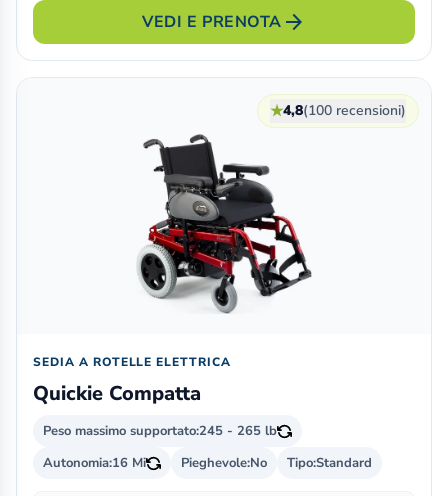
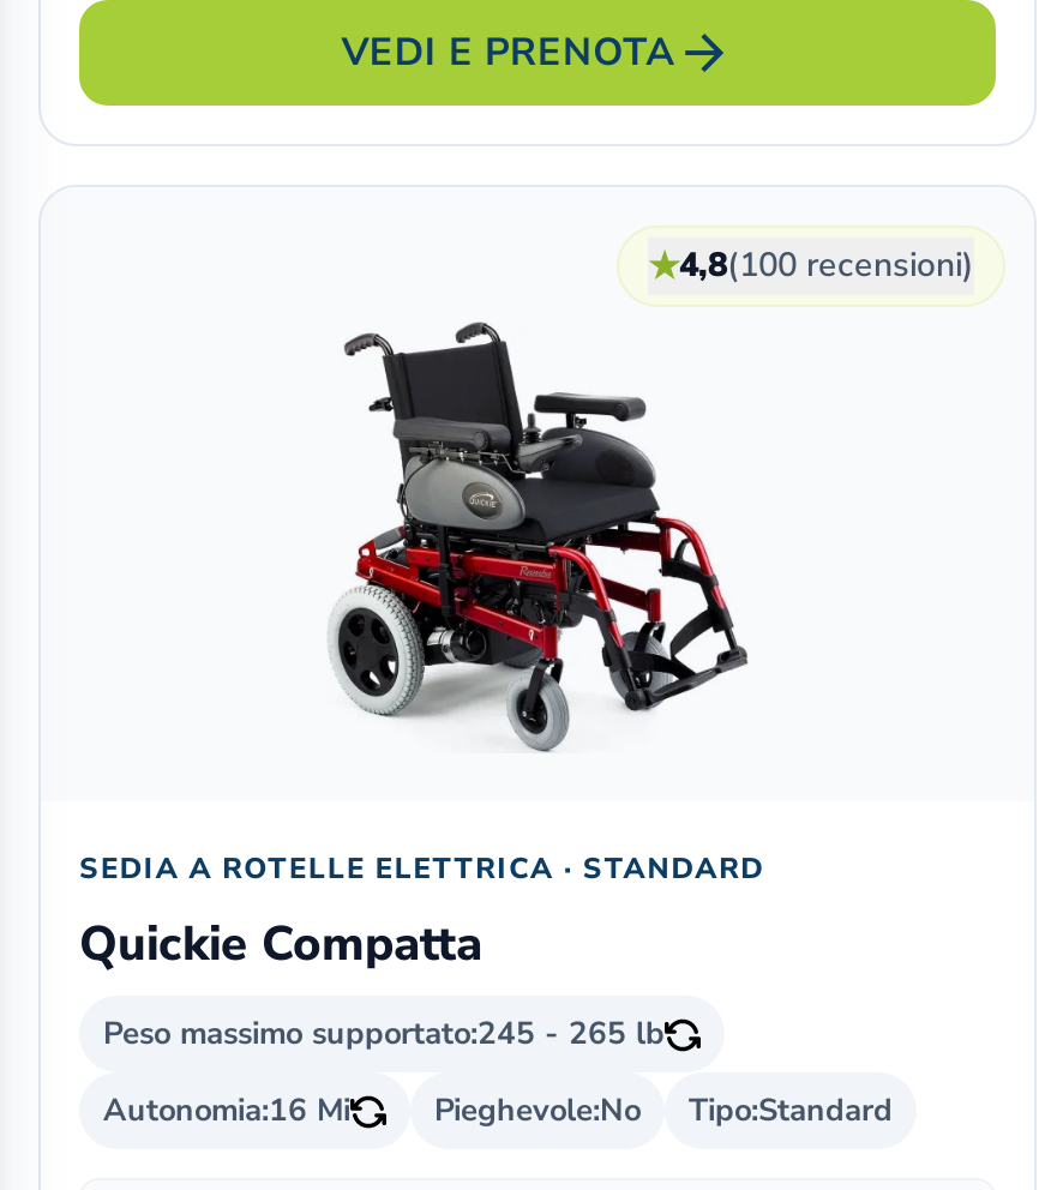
[33,354,231,370] SEDIA A ROTELLE ELETTRICA -> [79,849,764,888] SEDIA A ROTELLE ELETTRICA · STANDARD

